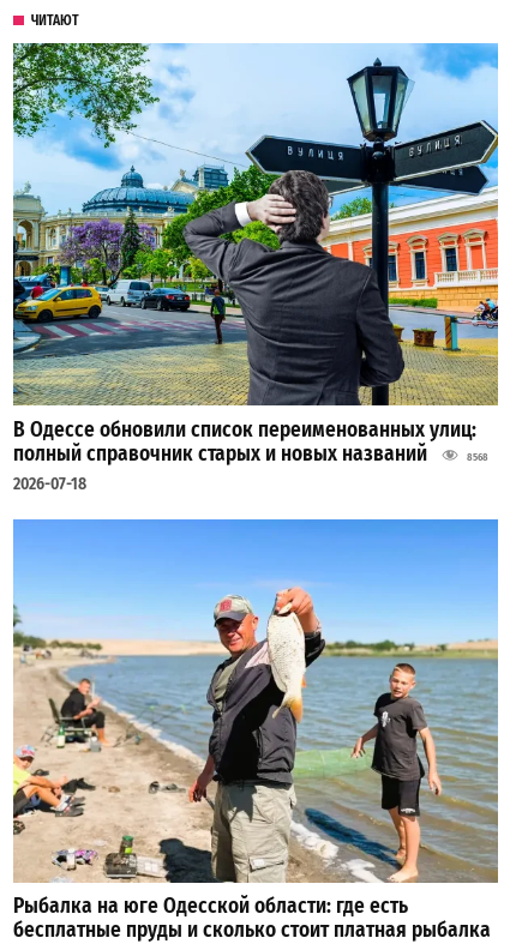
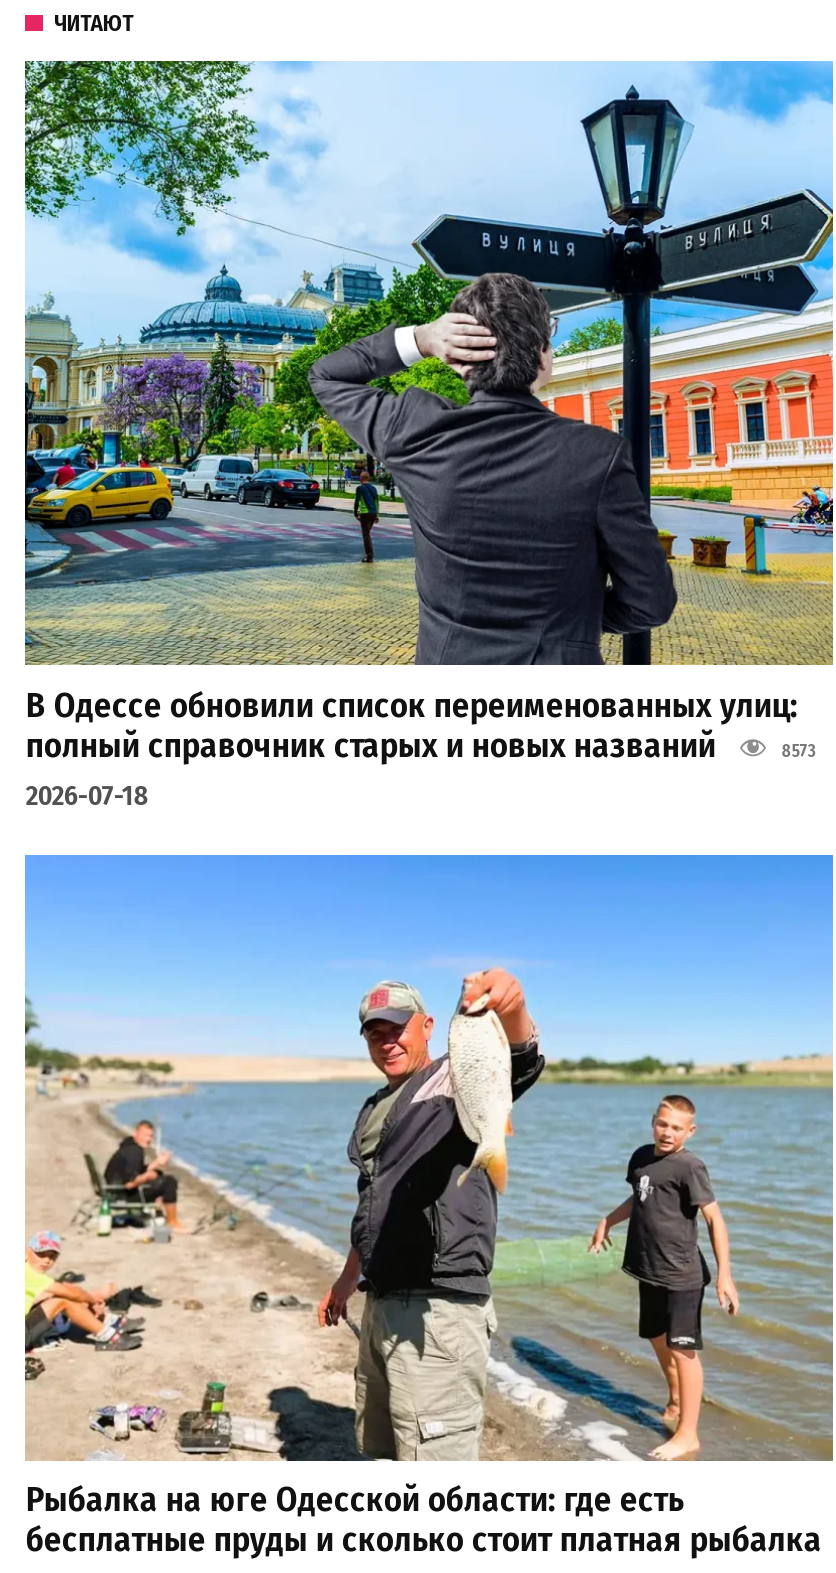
[467,451,489,463] 8568 -> [782,741,816,761] 8573

